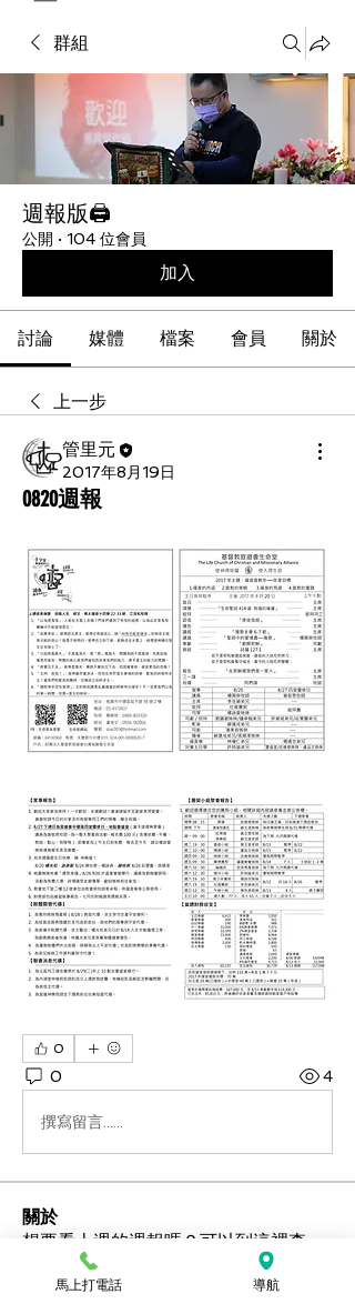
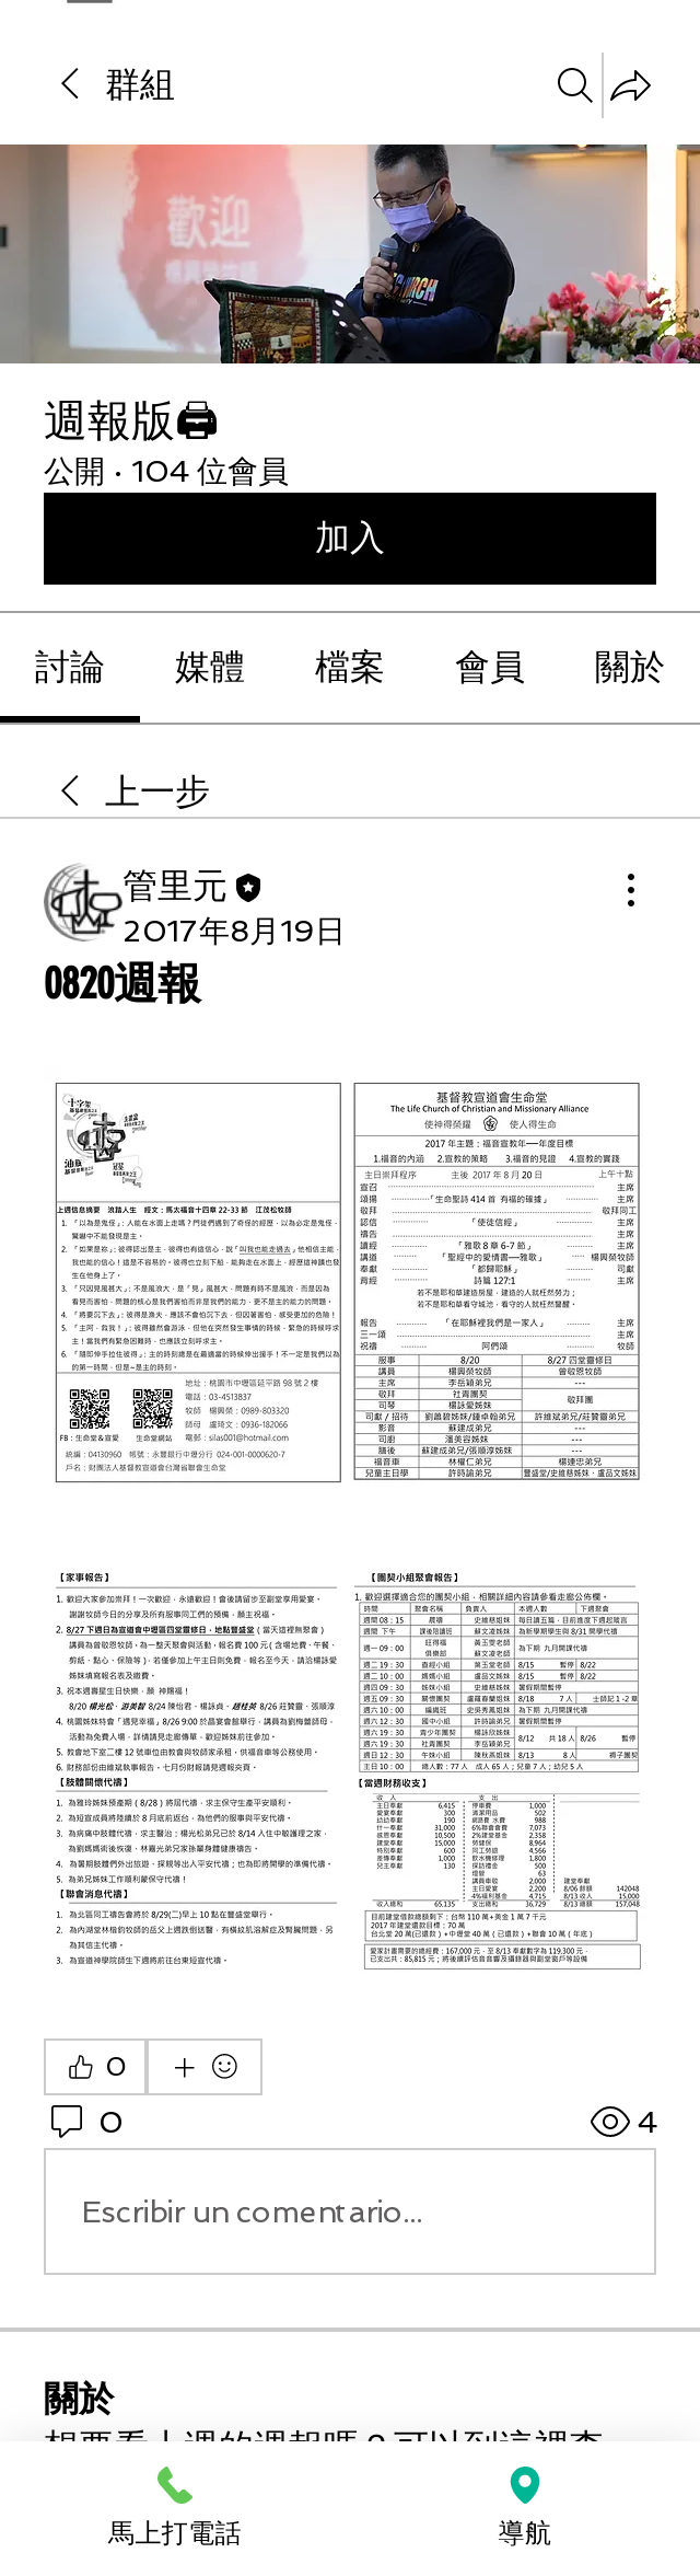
[41,1113,123,1130] 撰寫留言...... -> [81,2193,422,2228] Escribir un comentario...

